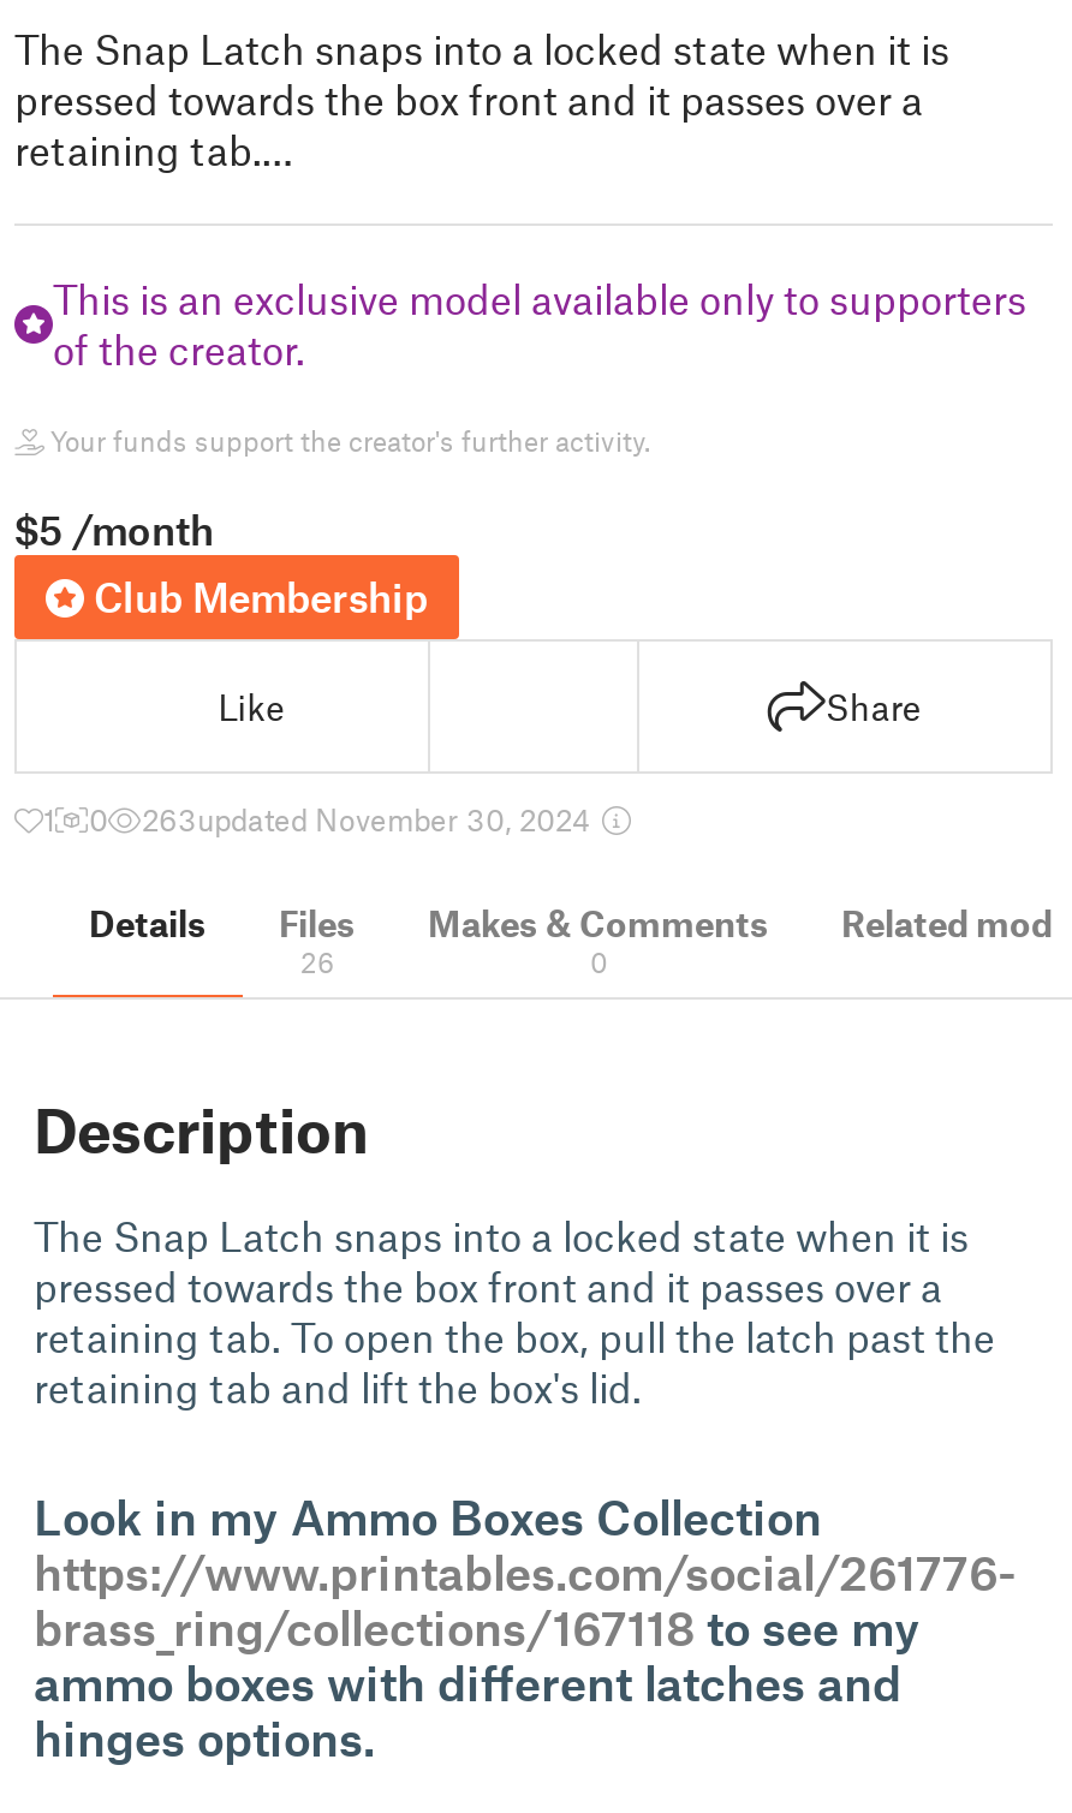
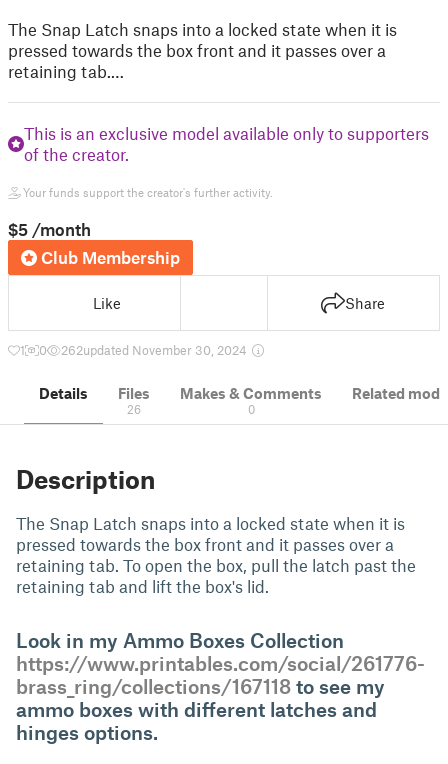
[142,800,598,838] 263updated November 30, 2024 -> [61,342,250,358] 262updated November 30, 2024

